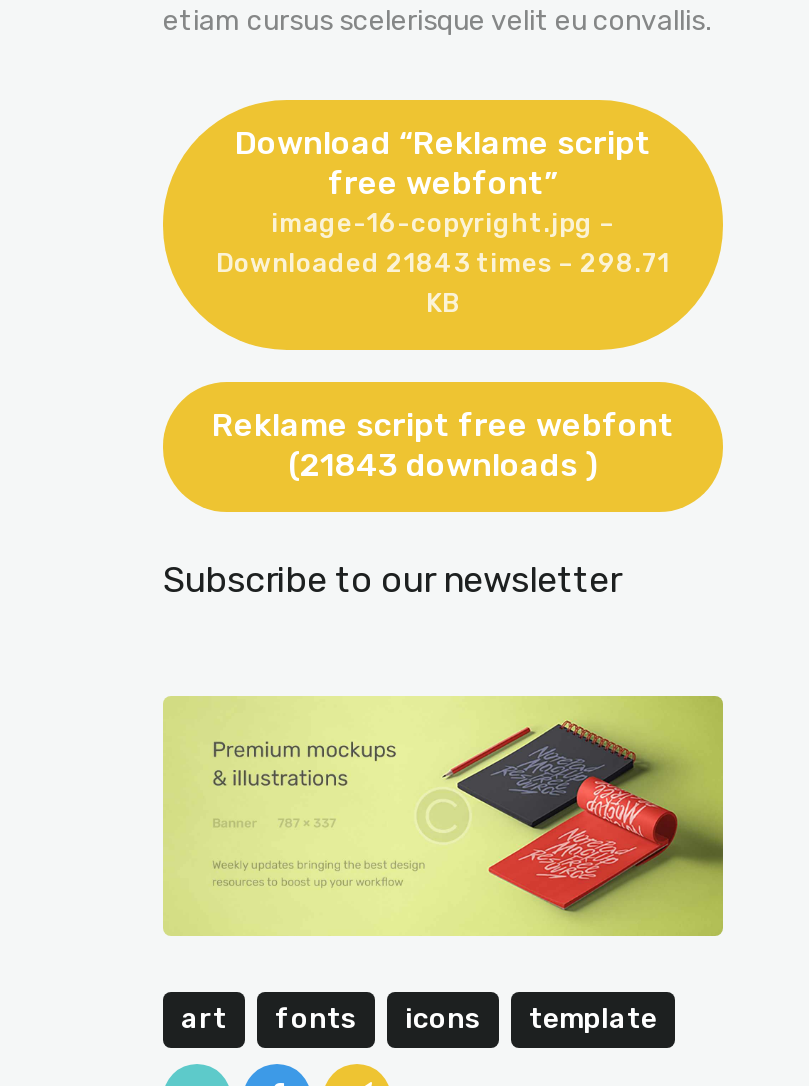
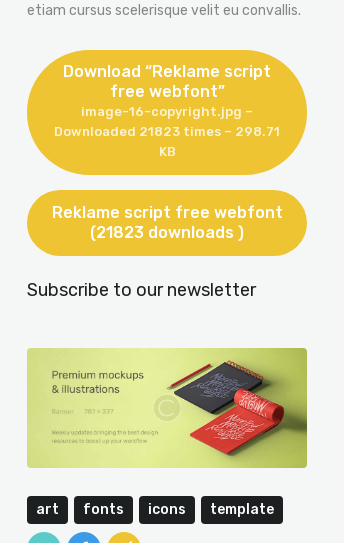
[216,249,670,279] Downloaded 21843 times – 298.71 -> [54,124,280,139] Downloaded 21823 times – 298.71
[288,446,598,484] (21843 downloads ) -> [90,223,244,242] (21823 downloads )

